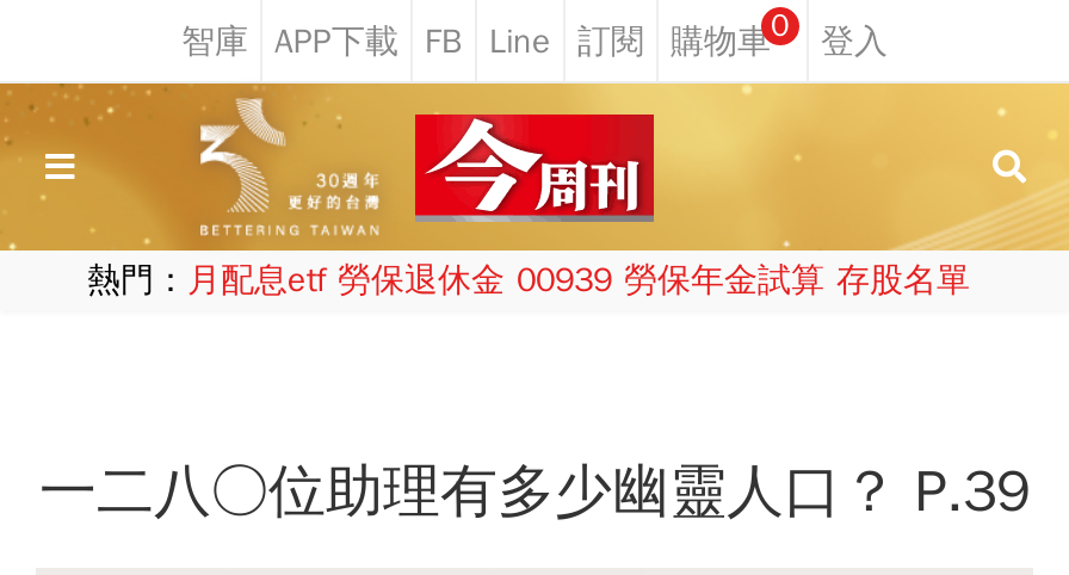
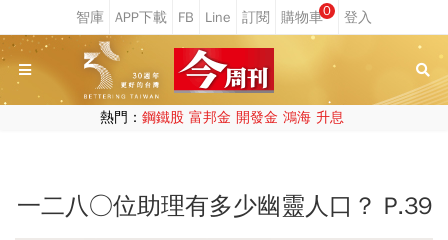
[87,260,970,301] 熱門：月配息etf 勞保退休金 00939 勞保年金試算 存股名單 -> [99,109,343,126] 熱門：鋼鐵股 富邦金 開發金 鴻海 升息

